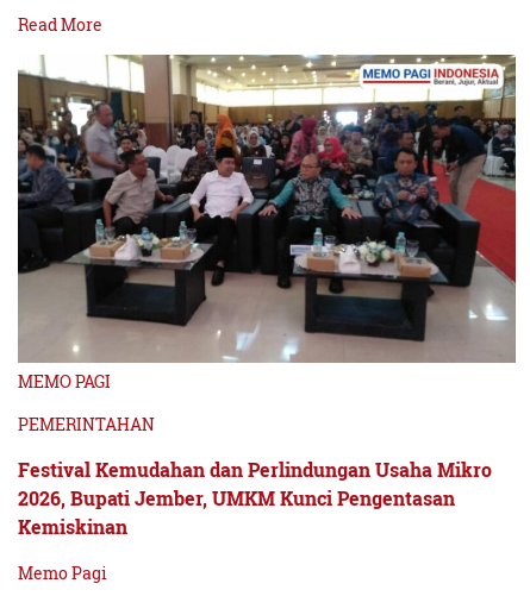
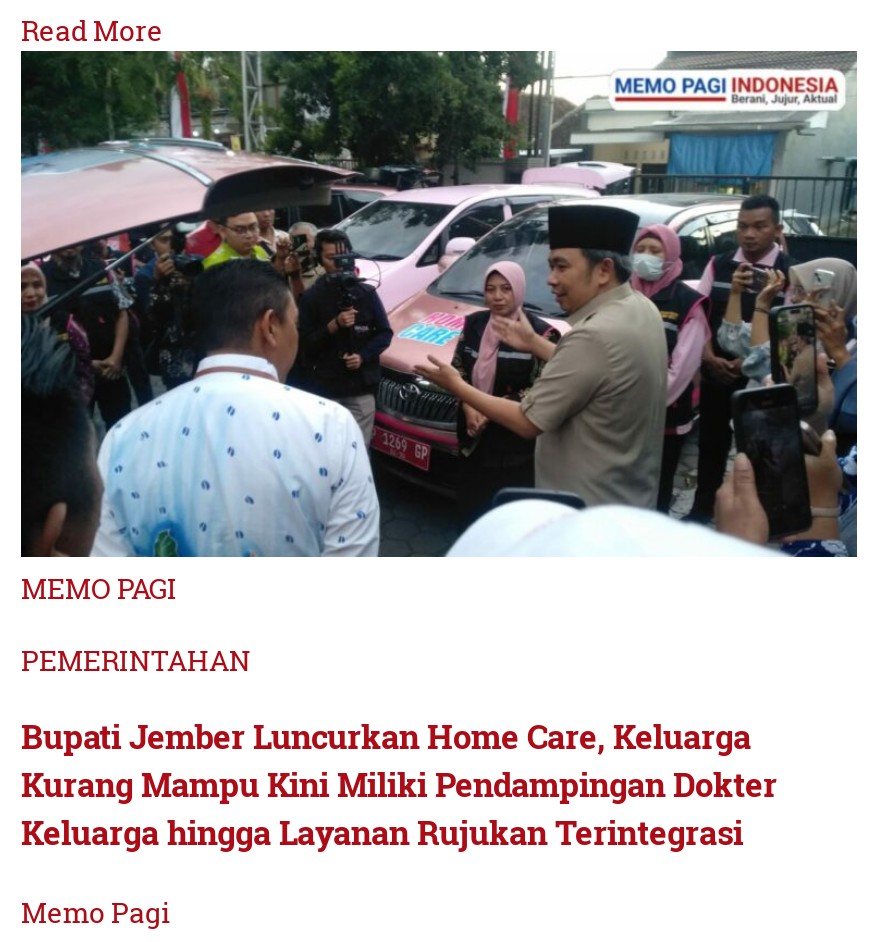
[17,54,517,364] [image] -> [19,48,859,558] [image]
[18,457,492,539] Festival Kemudahan dan Perlindungan Usaha Mikro | 2026, Bupati Jember, UMKM Kunci Pengentasan | Kemiskinan -> [21,715,777,853] Bupati Jember Luncurkan Home Care, Keluarga | Kurang Mampu Kini Miliki Pendampingan Dokter | Keluarga hingga Layanan Rujukan Terintegrasi

